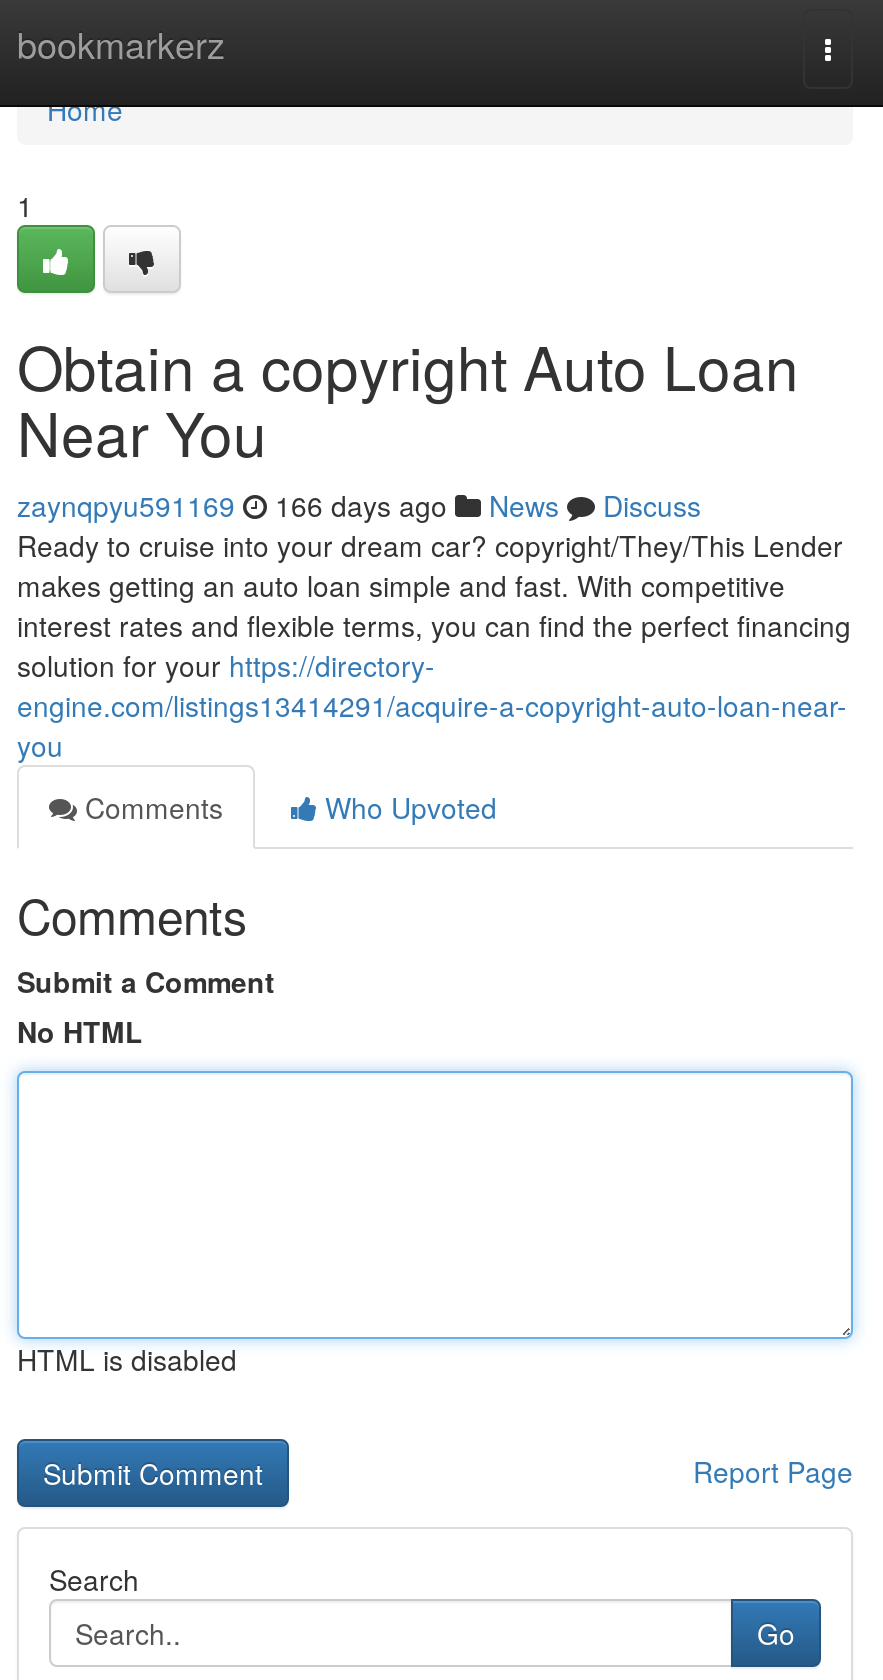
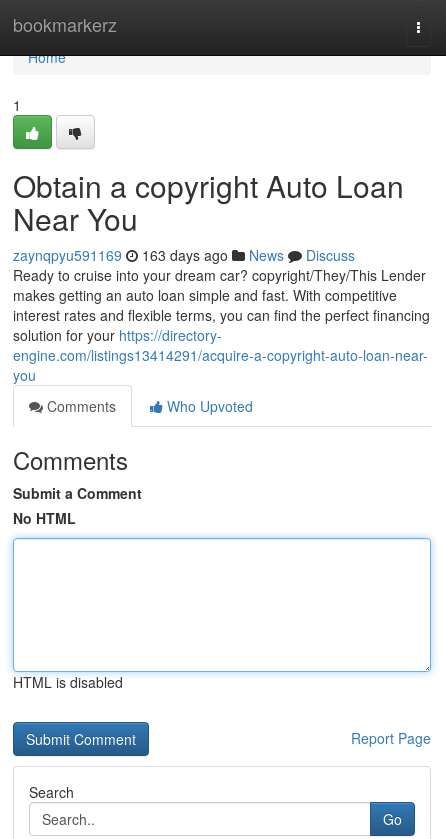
[17,485,701,525] zaynqpyu591169 166 days ago News Discuss -> [13,245,355,265] zaynqpyu591169 163 days ago News Discuss

